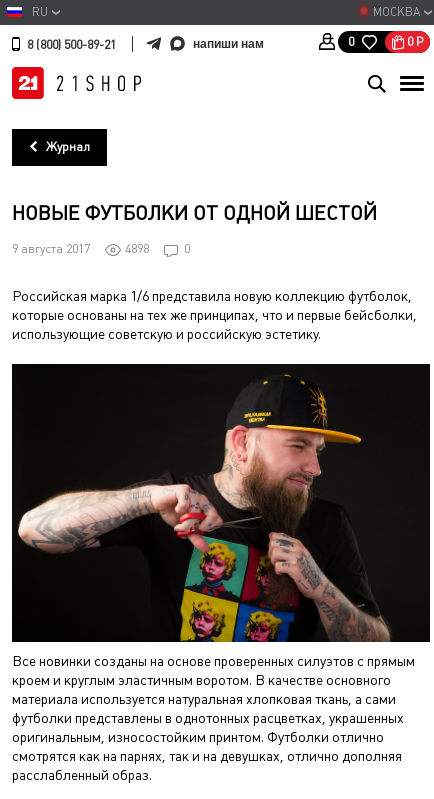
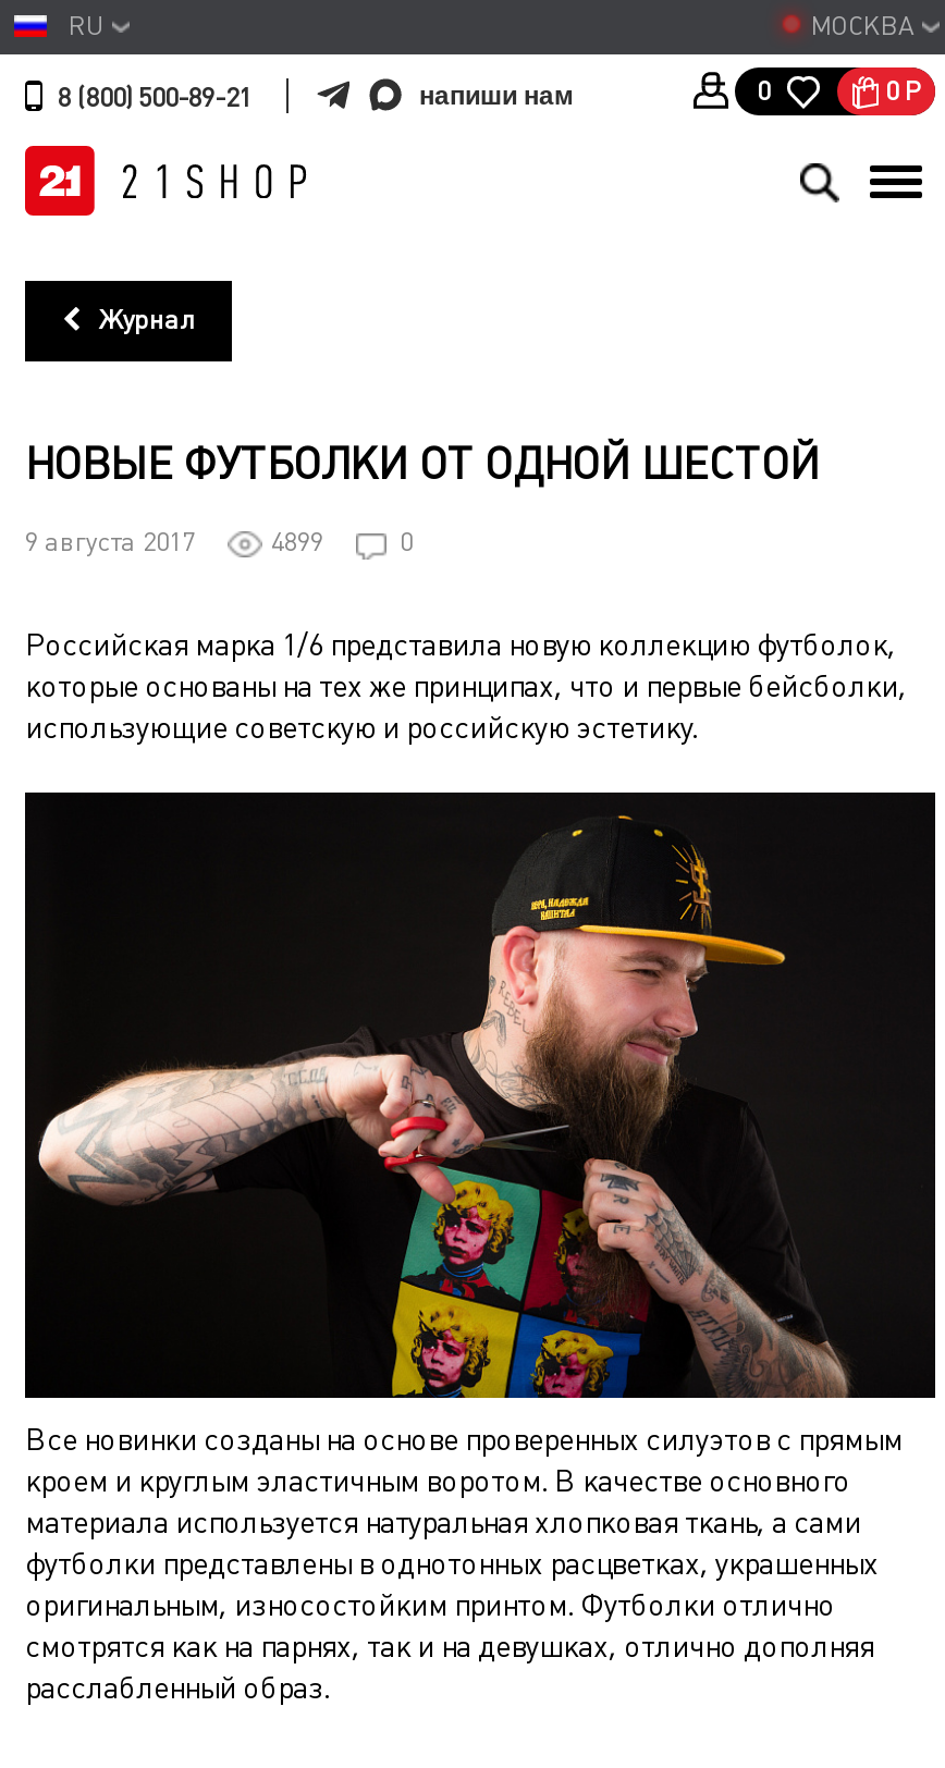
[125,242,149,256] 4898 -> [271,527,323,557] 4899

